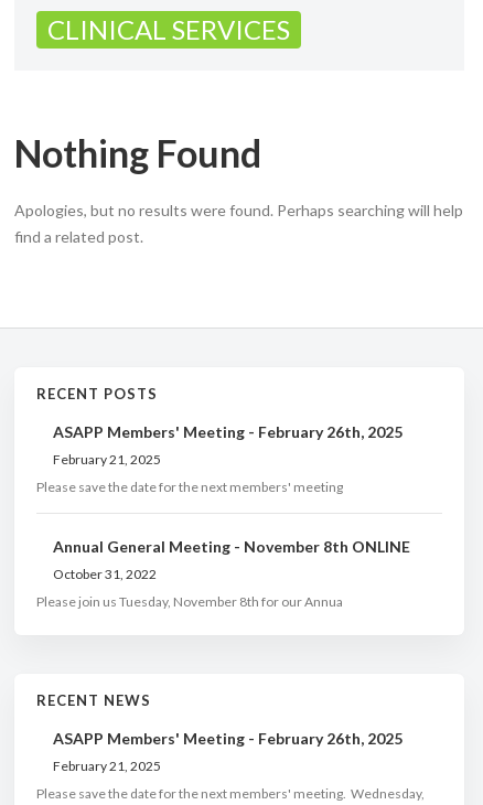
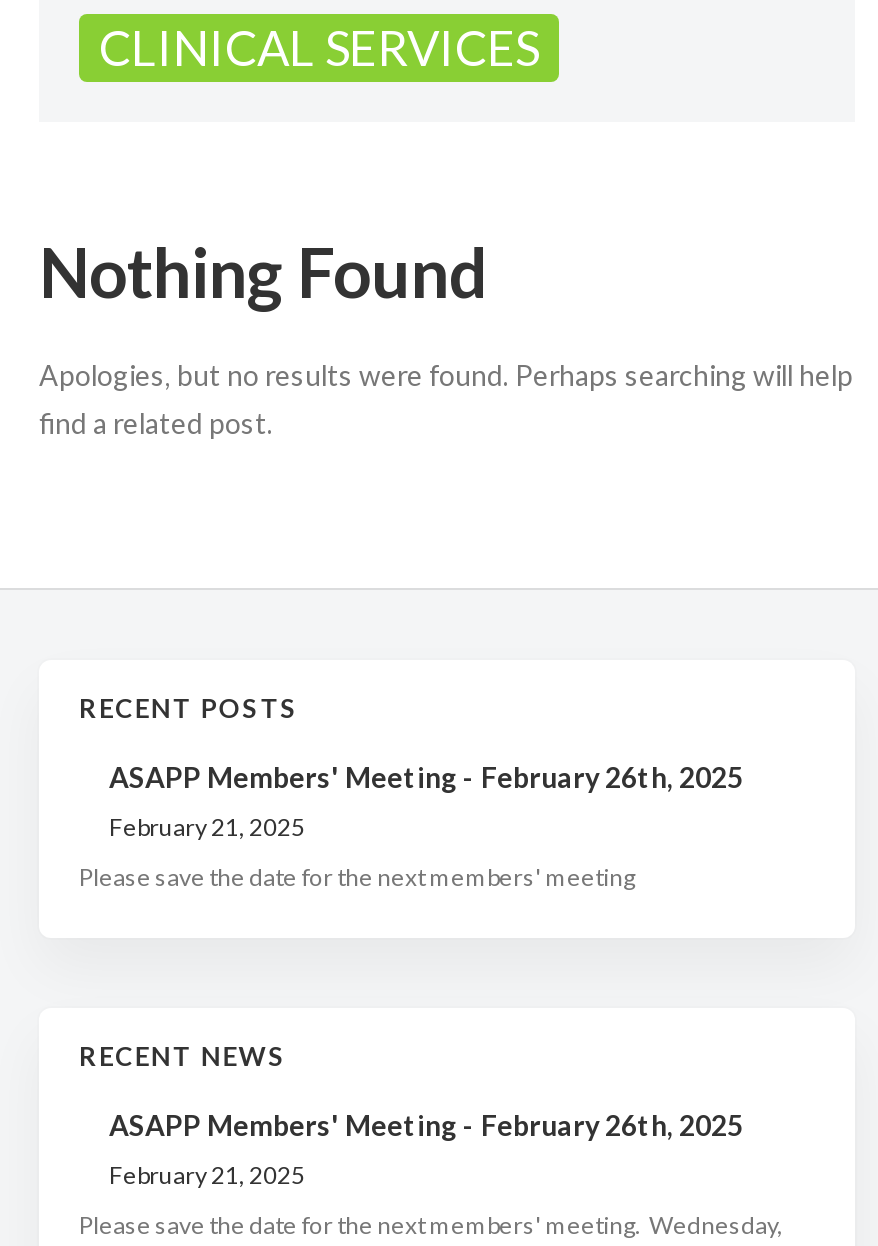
[36,537,410,610] Annual General Meeting - November 8th ONLINE | October 31, 2022 | Please join us Tuesday, November 8th for our Annua -> none

